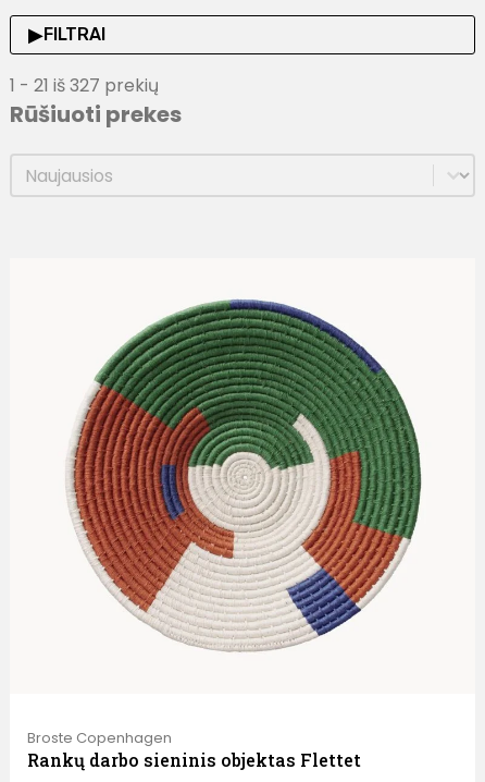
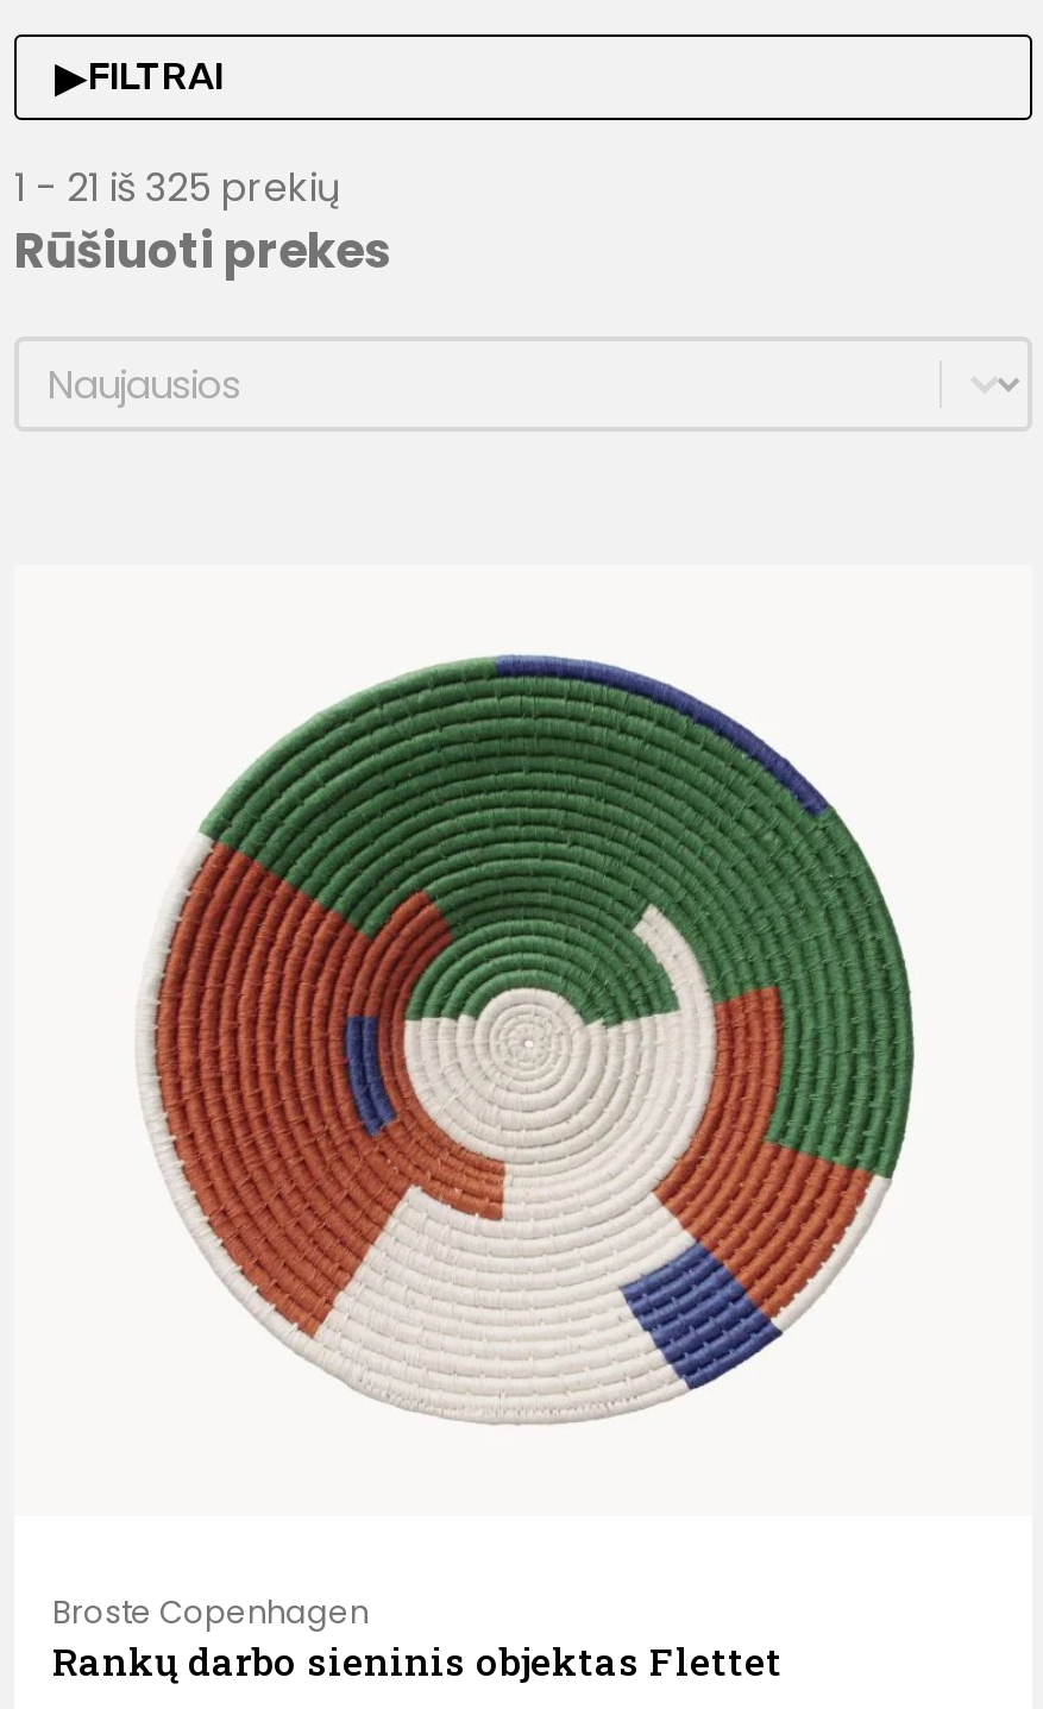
[10,73,159,98] 1 - 21 iš 327 prekių -> [14,160,340,215] 1 - 21 iš 325 prekių

